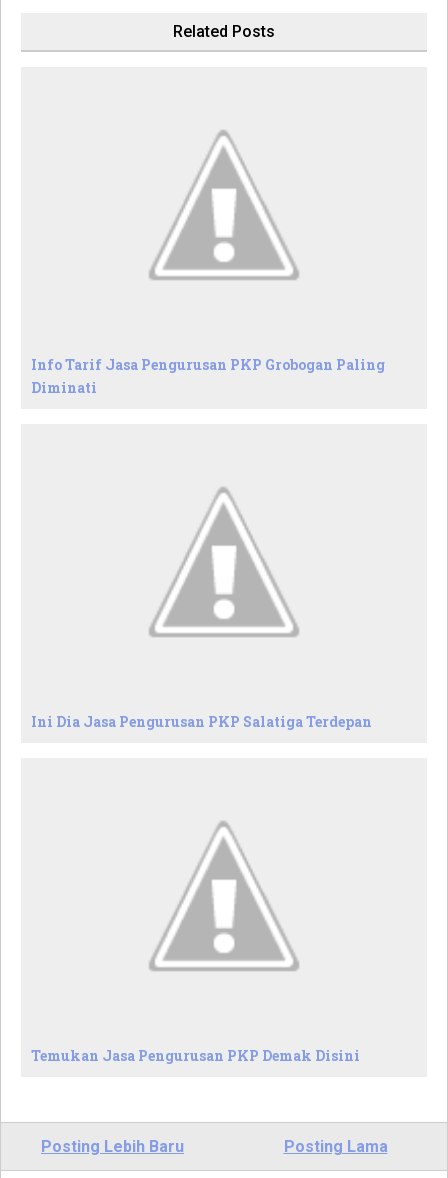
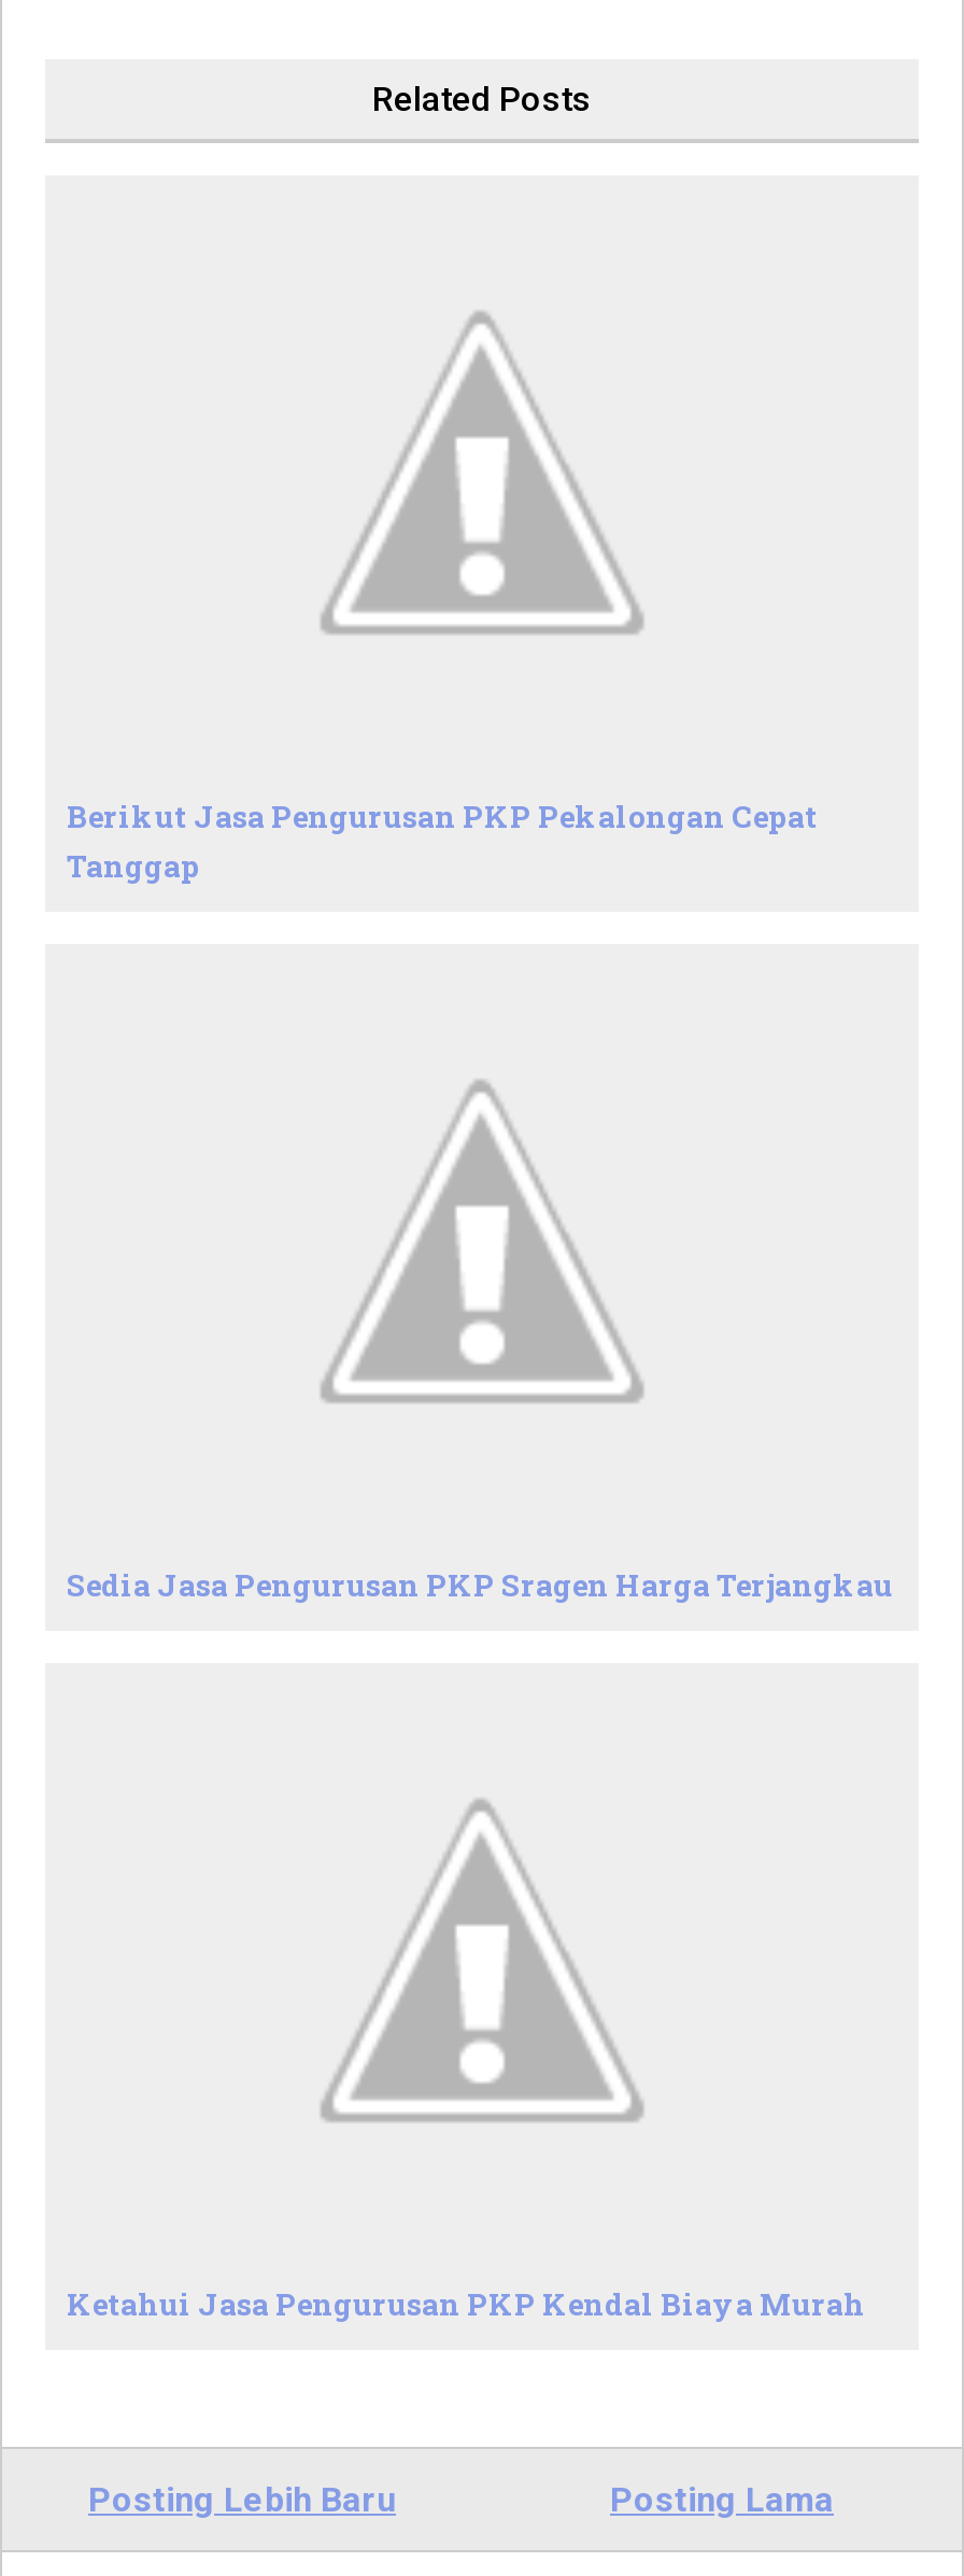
[31,355,385,397] Info Tarif Jasa Pengurusan PKP Grobogan Paling | Diminati -> [67,796,818,886] Berikut Jasa Pengurusan PKP Pekalongan Cepat | Tanggap
[31,712,372,731] Ini Dia Jasa Pengurusan PKP Salatiga Terdepan -> [67,1564,893,1605] Sedia Jasa Pengurusan PKP Sragen Harga Terjangkau
[31,1046,360,1065] Temukan Jasa Pengurusan PKP Demak Disini -> [67,2284,865,2325] Ketahui Jasa Pengurusan PKP Kendal Biaya Murah

